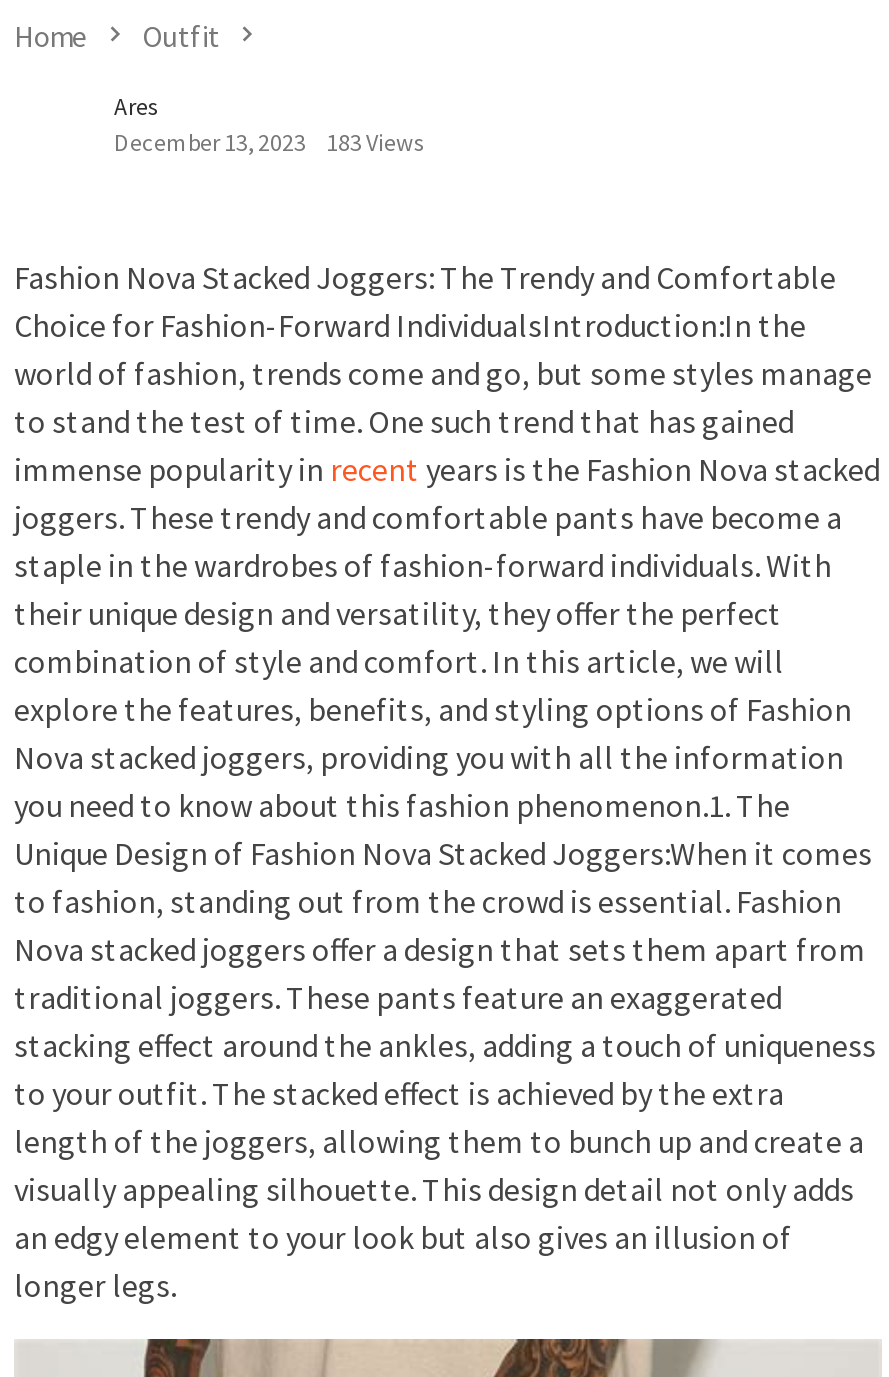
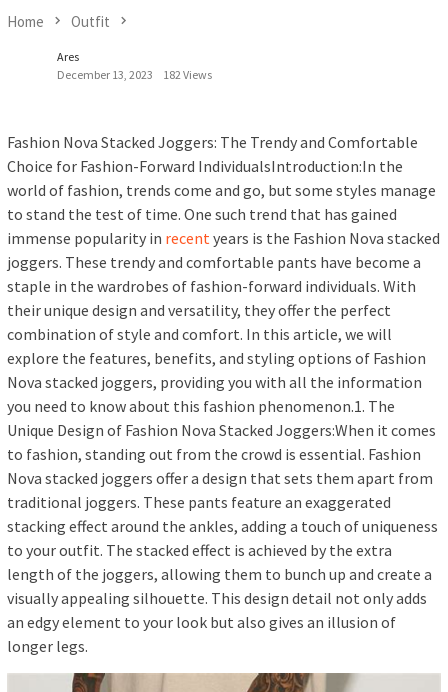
[114,128,424,158] December 13, 2023 183 Views -> [57,67,212,82] December 13, 2023 182 Views

